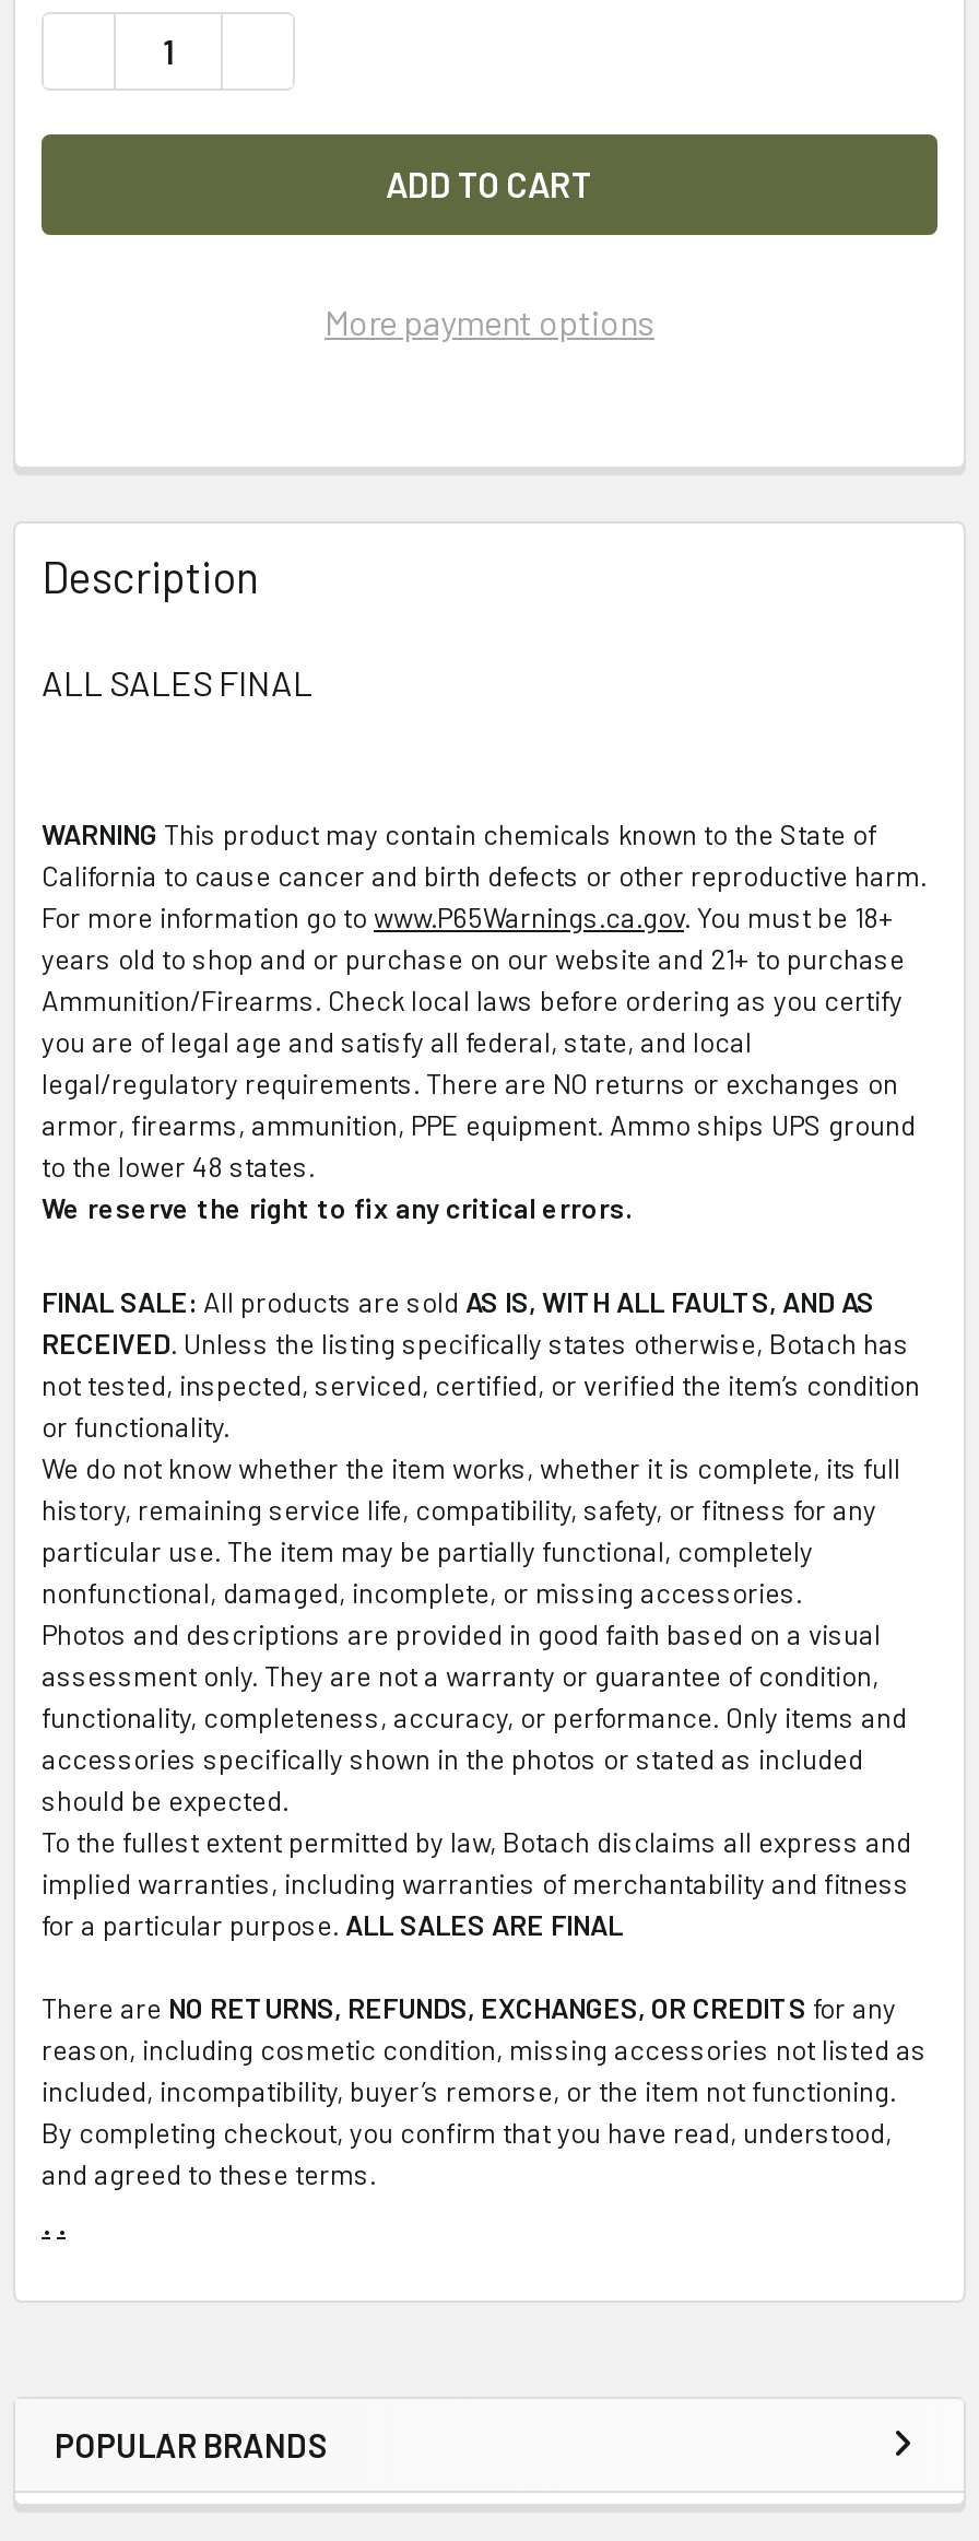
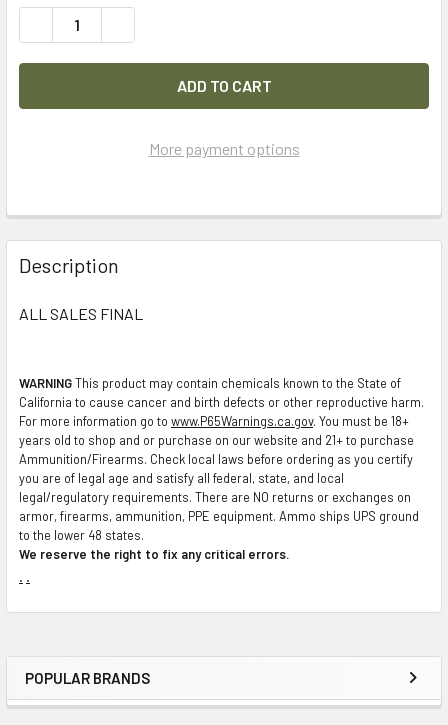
[42,1284,927,2191] FINAL SALE: All products are sold AS IS, WITH ALL FAULTS, AND AS | RECEIVED. Unless the listing specifically states otherwise, Botach has | not tested, inspected, serviced, certified, or verified the item’s condition | or functionality. | We do not know whether the item works, whether it is complete, its full | history, remaining service life, compatibility, safety, or fitness for any | particular use. The item may be partially functional, completely | nonfunctional, damaged, incomplete, or missing accessories. | Photos and descriptions are provided in good faith based on a visual | assessment only. They are not a warranty or guarantee of condition, | functionality, completeness, accuracy, or performance. Only items and | accessories specifically shown in the photos or stated as included | should be expected. | To the fullest extent permitted by law, Botach disclaims all express and | implied warranties, including warranties of merchantability and fitness | for a particular purpose. ALL SALES ARE FINAL | There are NO RETURNS, REFUNDS, EXCHANGES, OR CREDITS for any | reason, including cosmetic condition, missing accessories not listed as | included, incompatibility, buyer’s remorse, or the item not functioning. | By completing checkout, you confirm that you have read, understood, | and agreed to these terms. -> none

